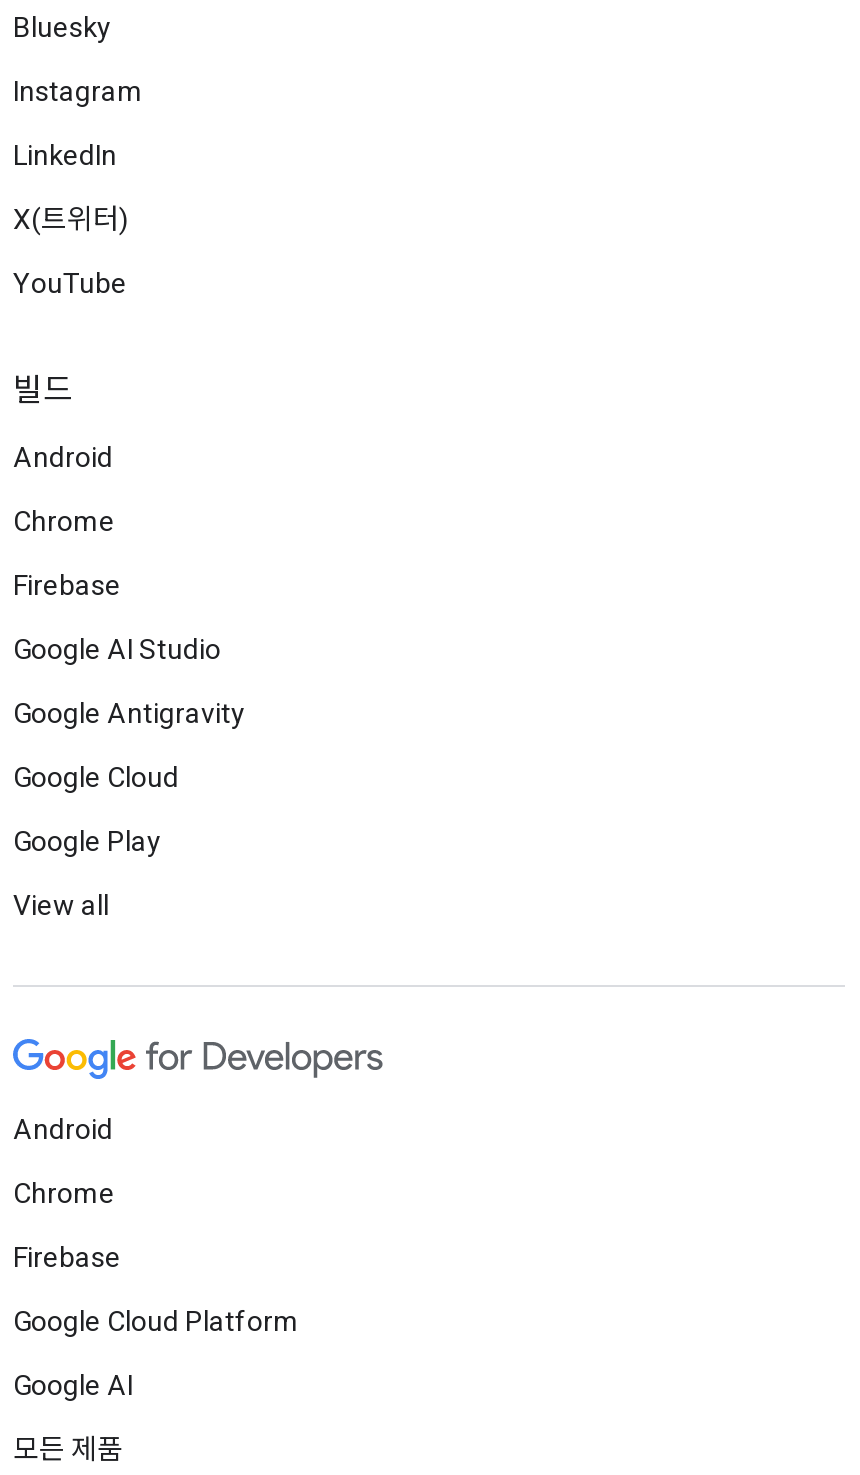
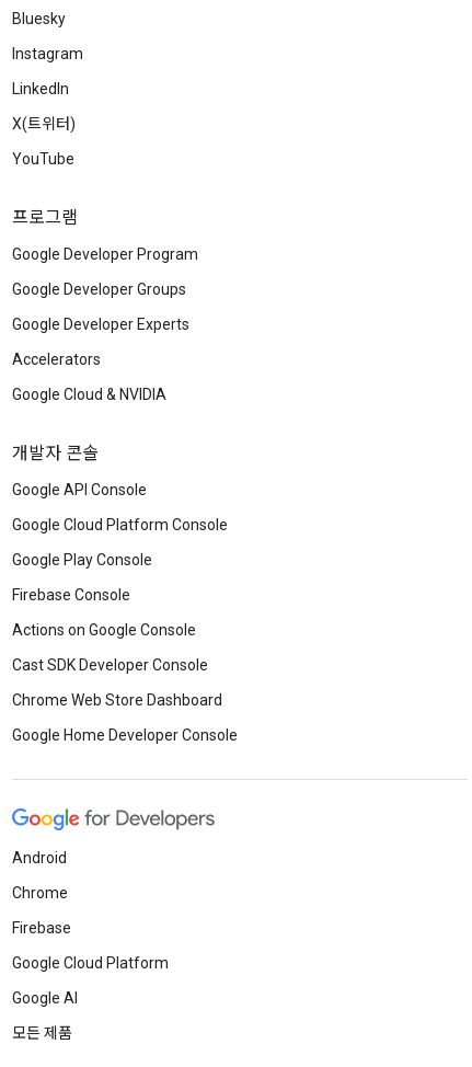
[13,371,245,921] 빌드 | Android | Chrome | Firebase | Google AI Studio | Google Antigravity | Google Cloud | Google Play | View all -> [12,207,238,744] 프로그램 | Google Developer Program | Google Developer Groups | Google Developer Experts | Accelerators | Google Cloud & NVIDIA | 개발자 콘솔 | Google API Console | Google Cloud Platform Console | Google Play Console | Firebase Console | Actions on Google Console | Cast SDK Developer Console | Chrome Web Store Dashboard | Google Home Developer Console

